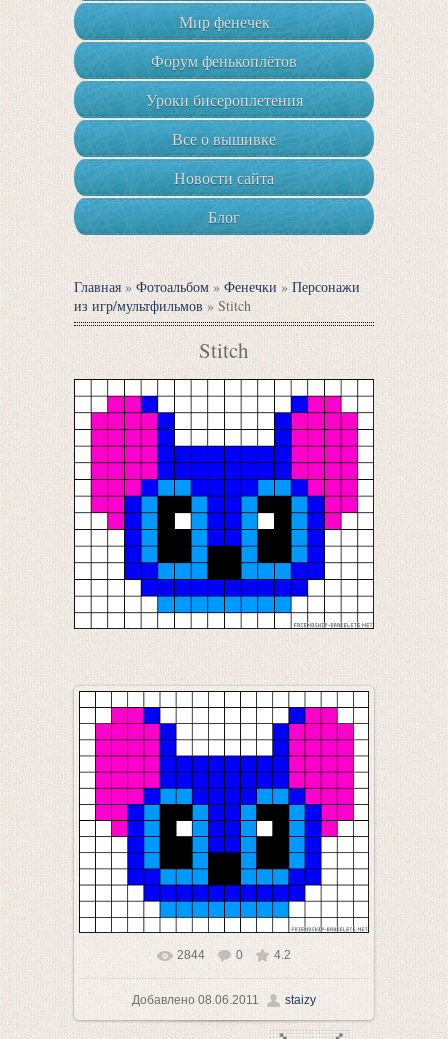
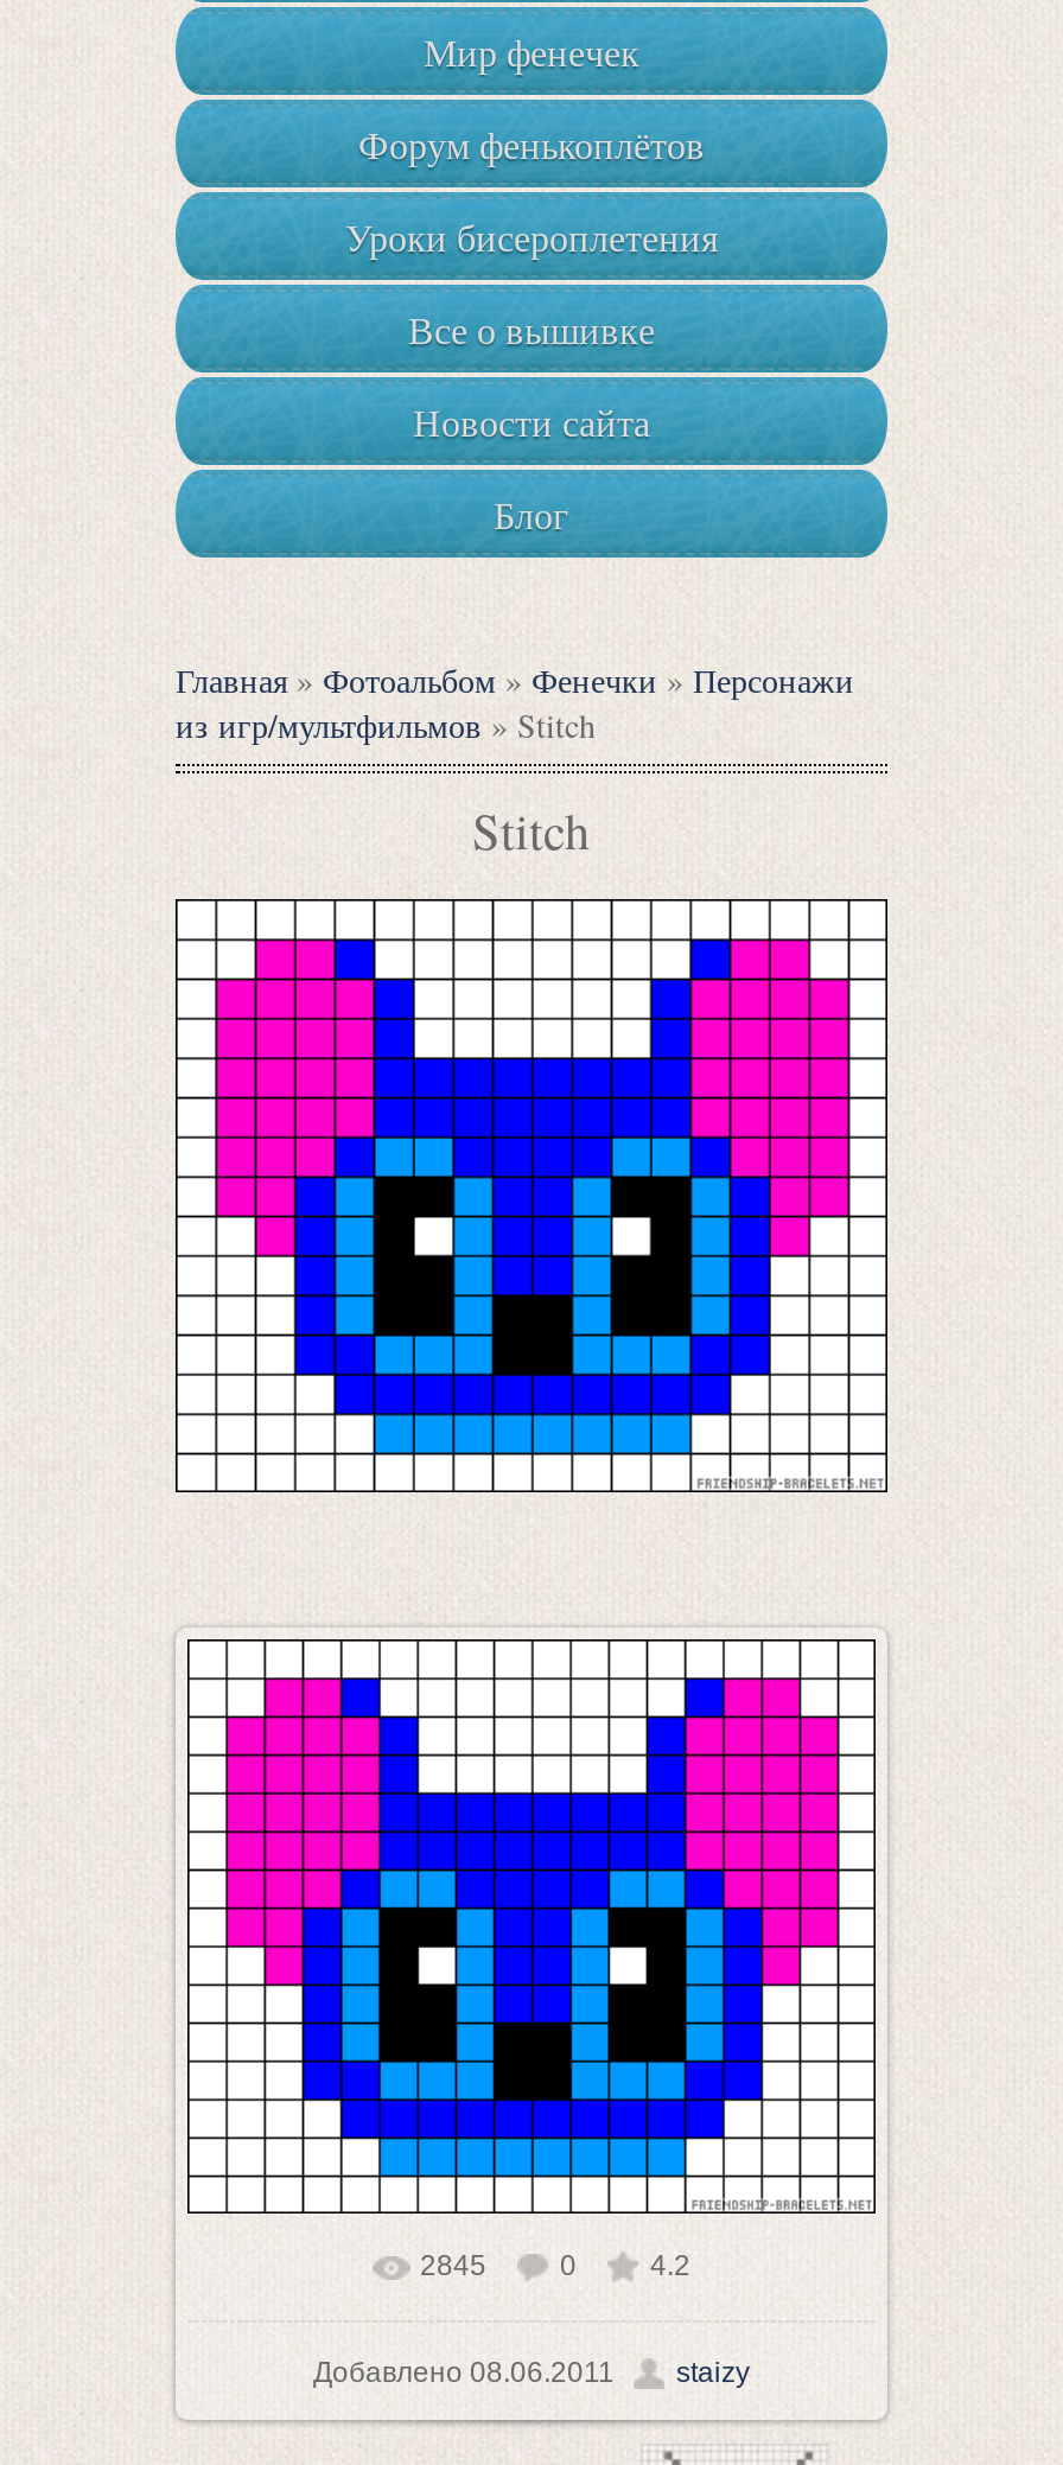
[177,948,205,962] 2844 -> [420,2248,486,2282] 2845

